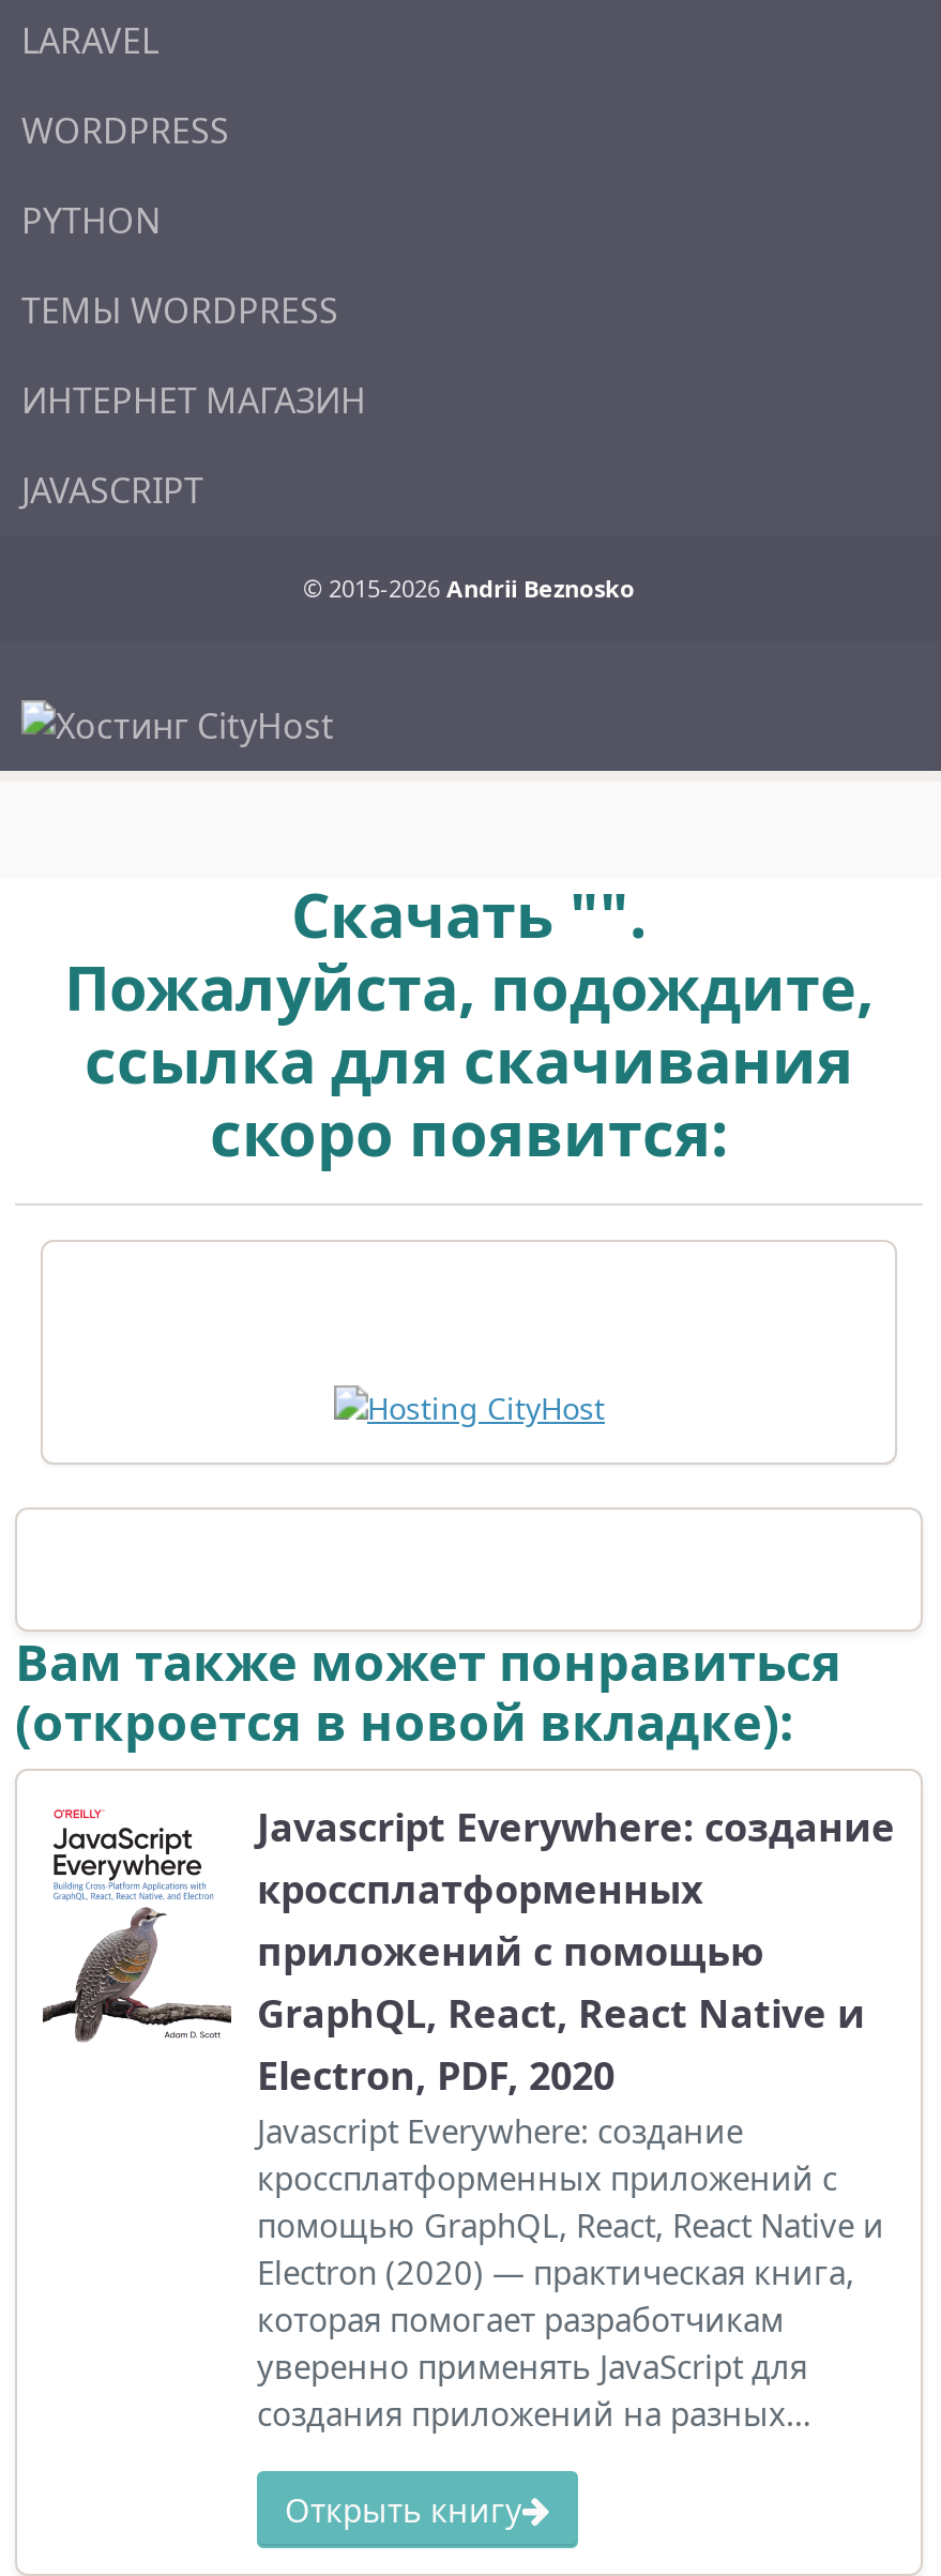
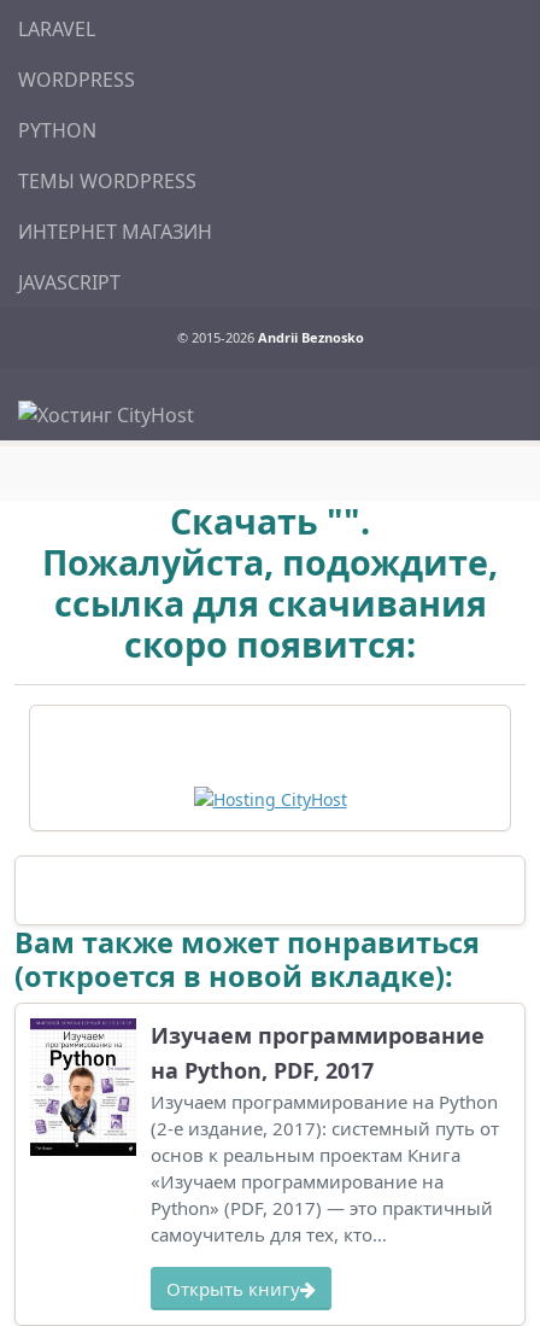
[41,1802,895,2436] [image] | Javascript Everywhere: создание | кроссплатформенных | приложений с помощью | GraphQL, React, React Native и | Electron, PDF, 2020 | Javascript Everywhere: создание | кроссплатформенных приложений с | помощью GraphQL, React, React Native и | Electron (2020) — практическая книга, | которая помогает разработчикам | уверенно применять JavaScript для | создания приложений на разных… -> [29,1017,499,1247] [image] | Изучаем программирование | на Python, PDF, 2017 | Изучаем программирование на Python | (2-е издание, 2017): системный путь от | основ к реальным проектам Книга | «Изучаем программирование на | Python» (PDF, 2017) — это практичный | самоучитель для тех, кто…

